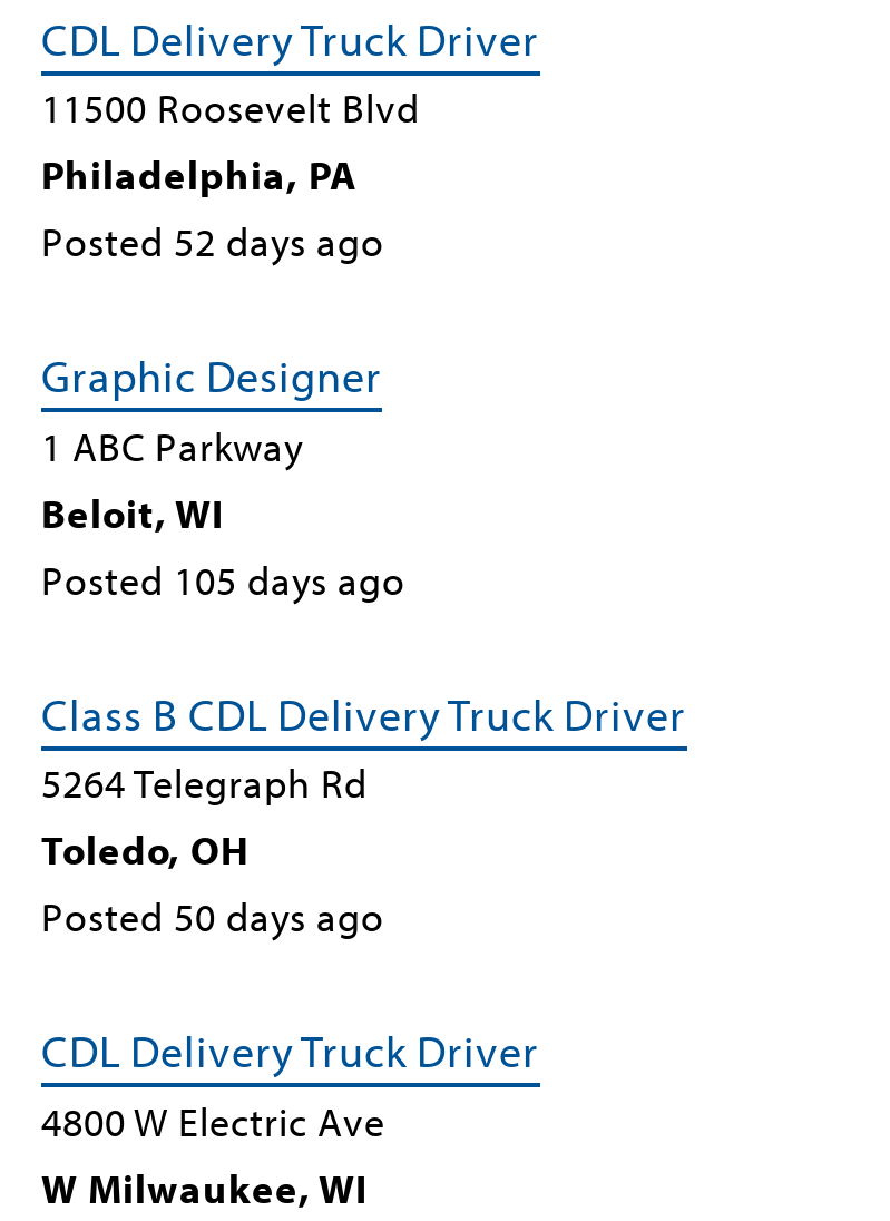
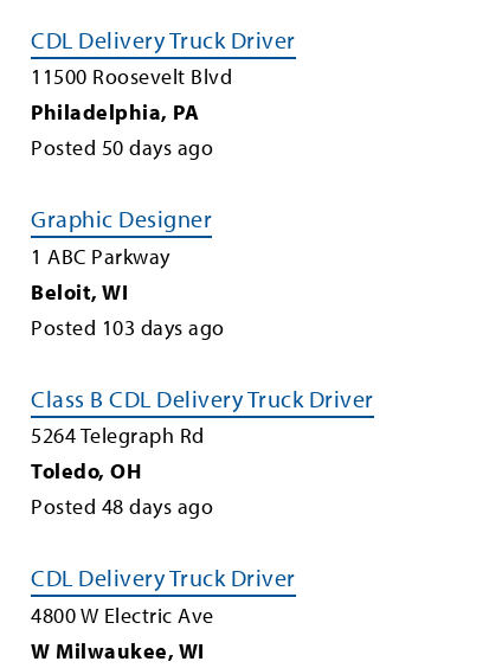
[41,216,384,267] Posted 52 days ago -> none
[41,554,405,605] Posted 105 days ago -> [31,313,224,341] Posted 103 days ago
none -> [31,493,213,520] Posted 48 days ago
moved [41,891,384,942] -> [31,134,213,161]: Posted 50 days ago

